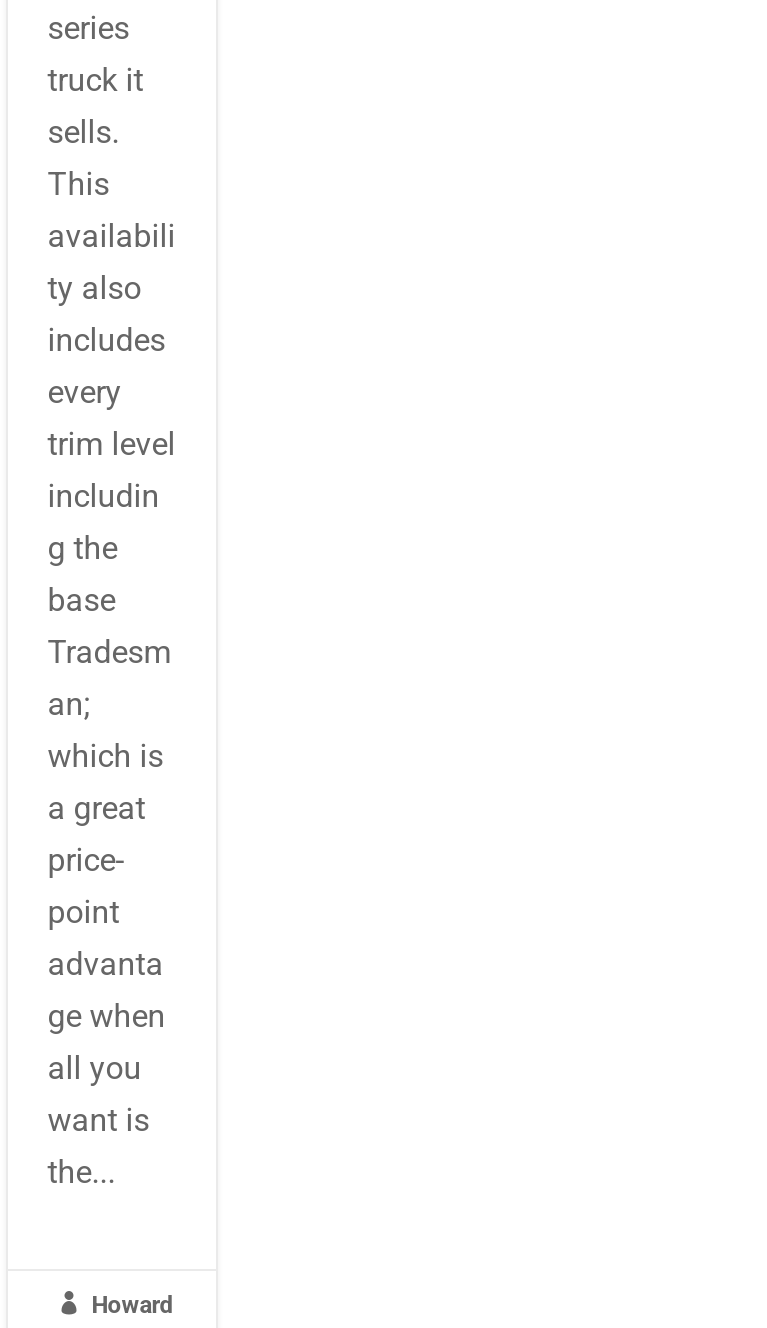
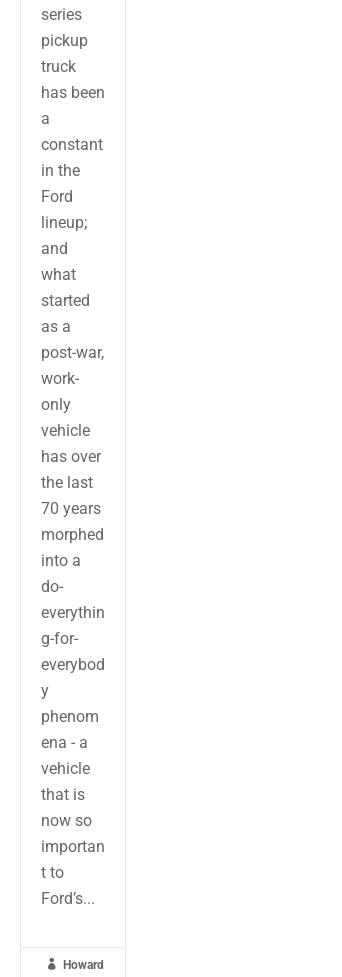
[48,61,176,1191] truck it | sells. | This | availabili | ty also | includes | every | trim level | includin | g the | base | Tradesm | an; | which is | a great | price- | point | advanta | ge when | all you | want is | the... -> [41,31,105,908] pickup | truck | has been | a | constant | in the | Ford | lineup; | and | what | started | as a | post-war, | work- | only | vehicle | has over | the last | 70 years | morphed | into a | do- | everythin | g-for- | everybod | y | phenom | ena - a | vehicle | that is | now so | importan | t to | Ford’s...

